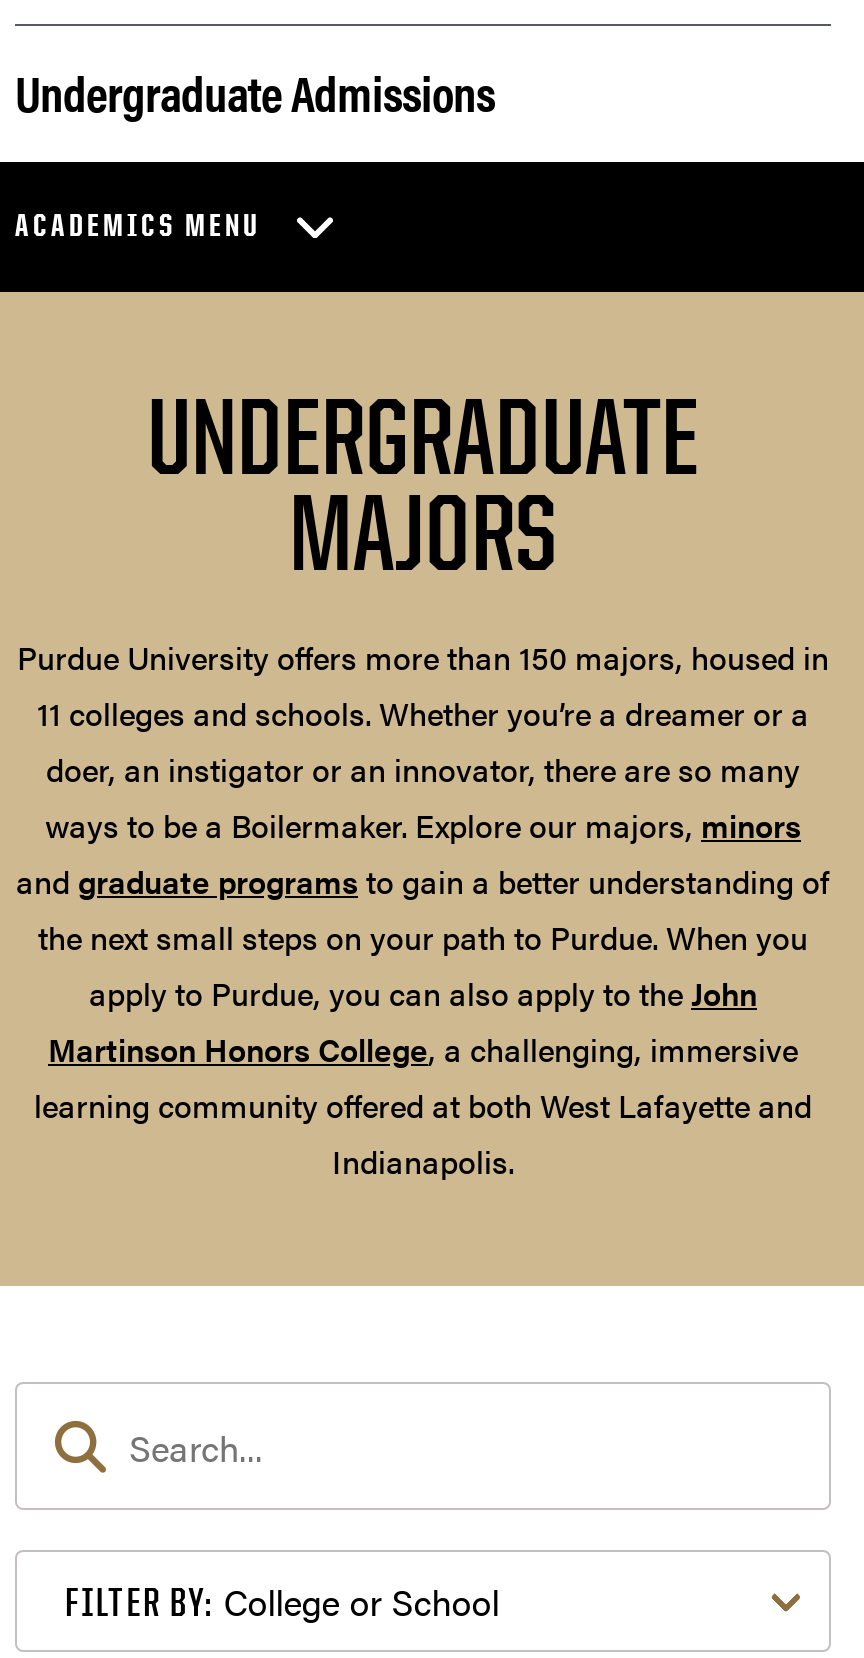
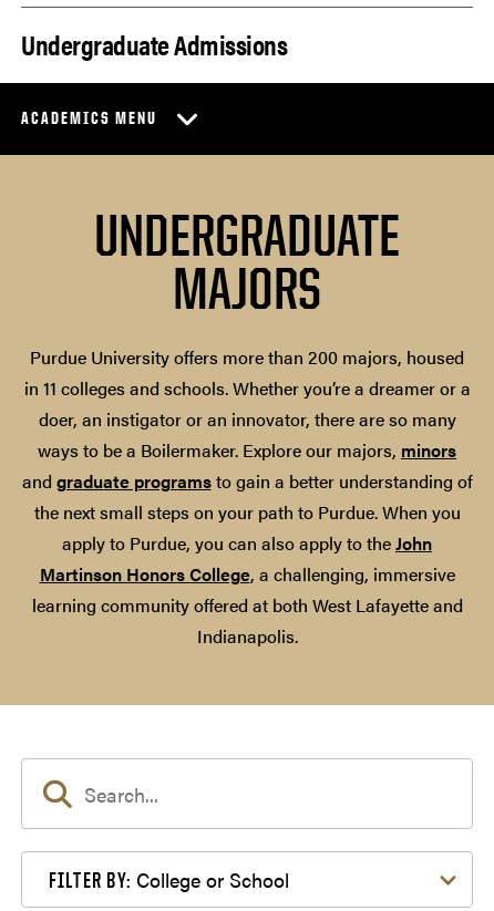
[17,634,829,736] Purdue University offers more than 150 majors, housed in | 11 colleges and schools. Whether you’re a dreamer or a -> [24,344,470,401] Purdue University offers more than 200 majors, housed | in 11 colleges and schools. Whether you’re a dreamer or a

